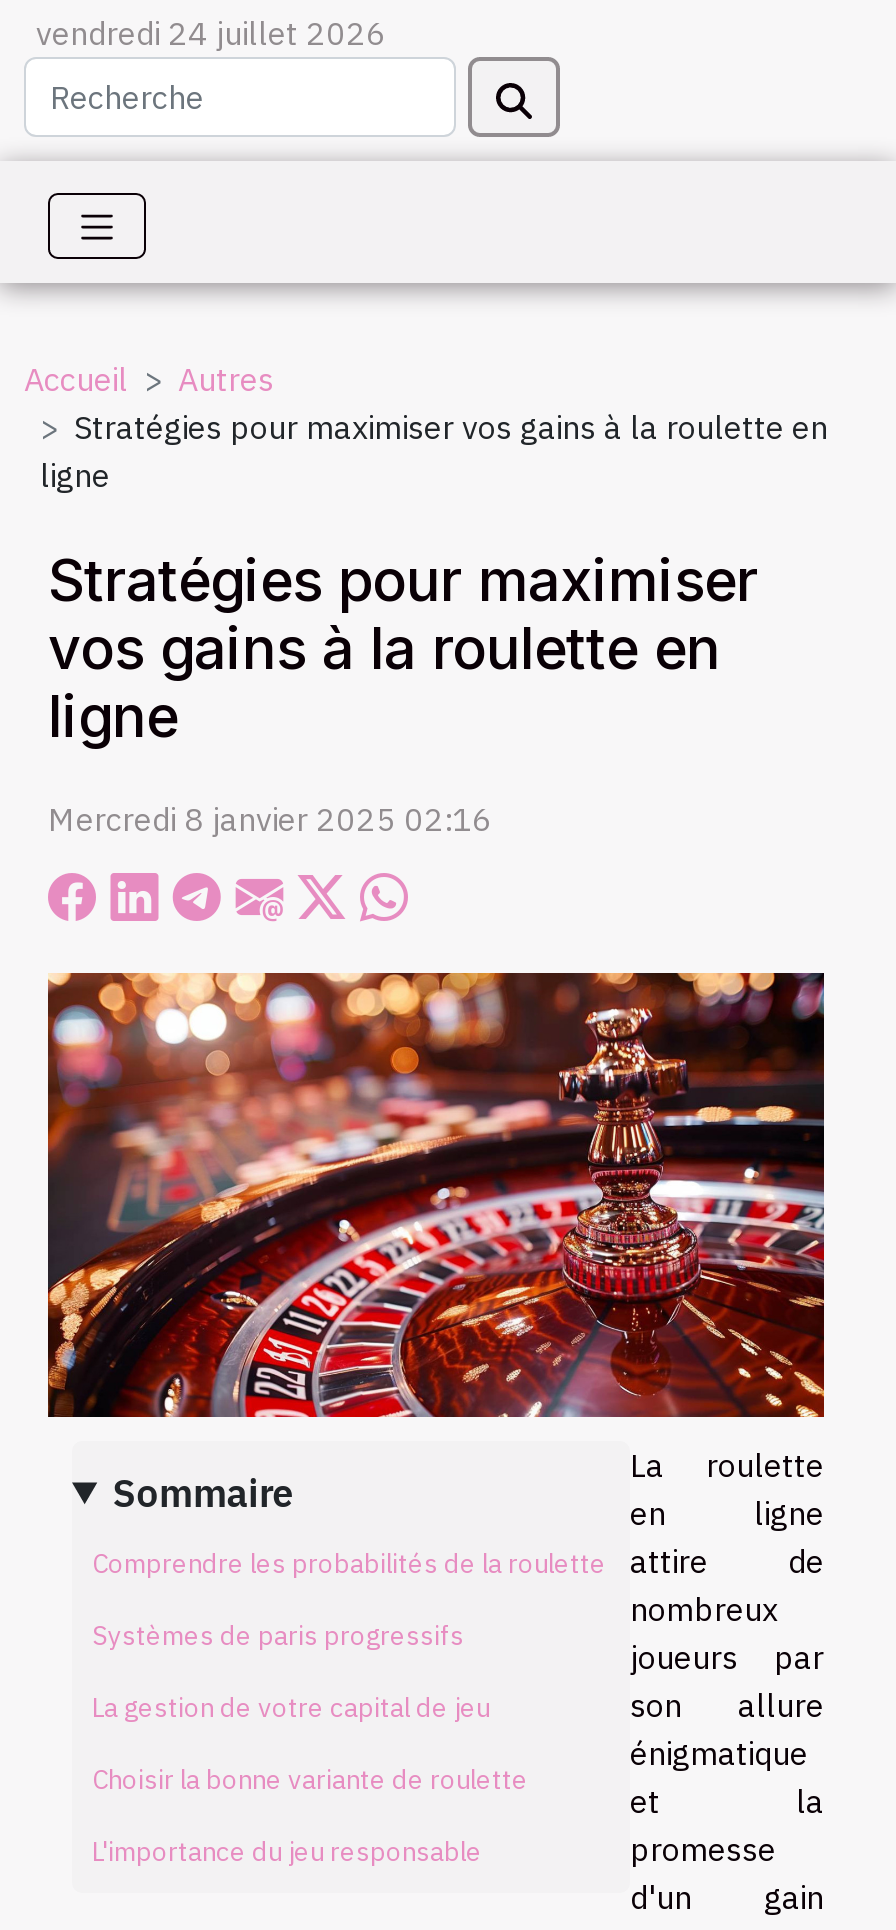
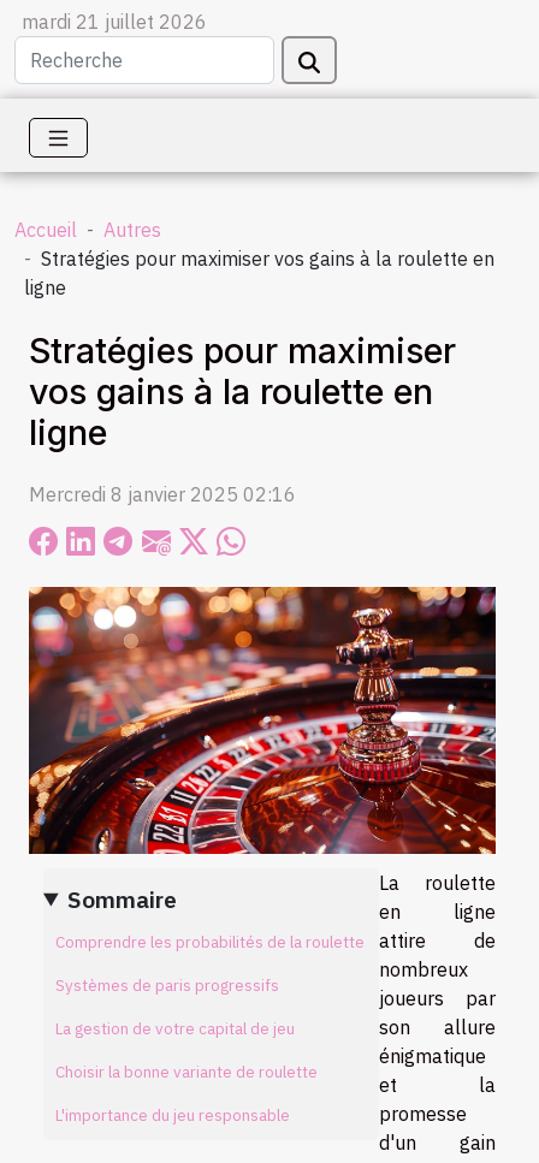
[36,13,386,53] vendredi 24 juillet 2026 -> [22,10,207,34] mardi 21 juillet 2026

